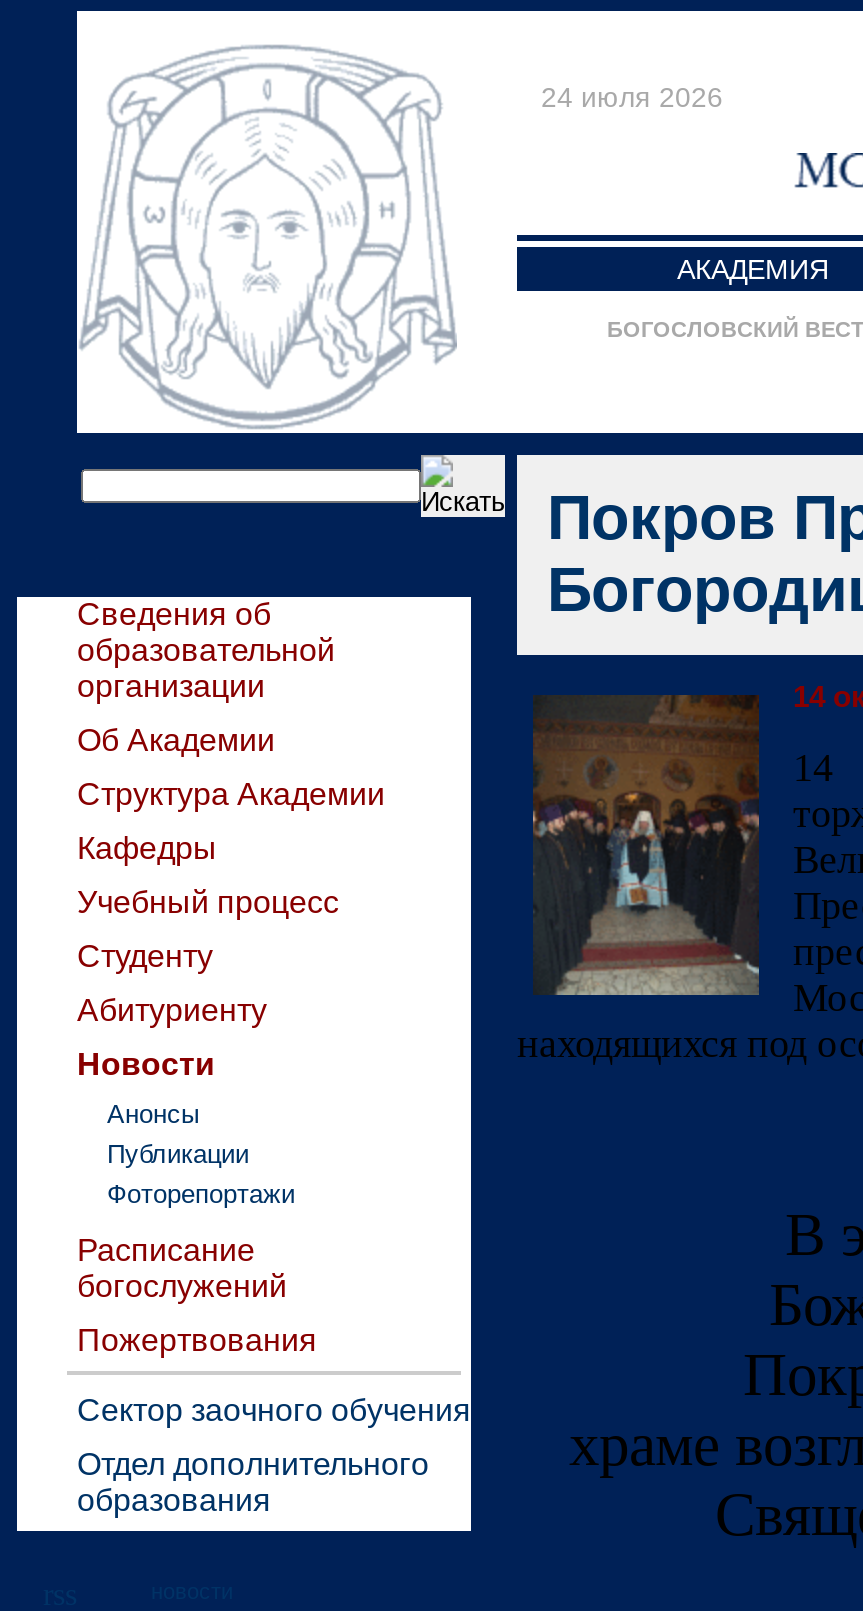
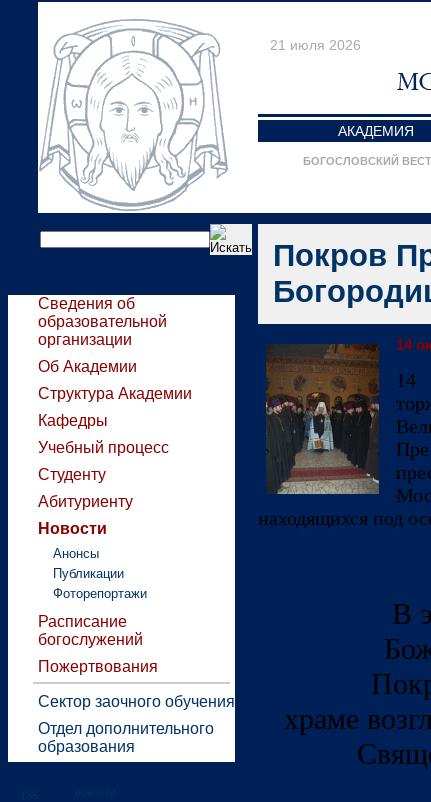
[541,81,723,113] 24 июля 2026 -> [270,37,361,53] 21 июля 2026

